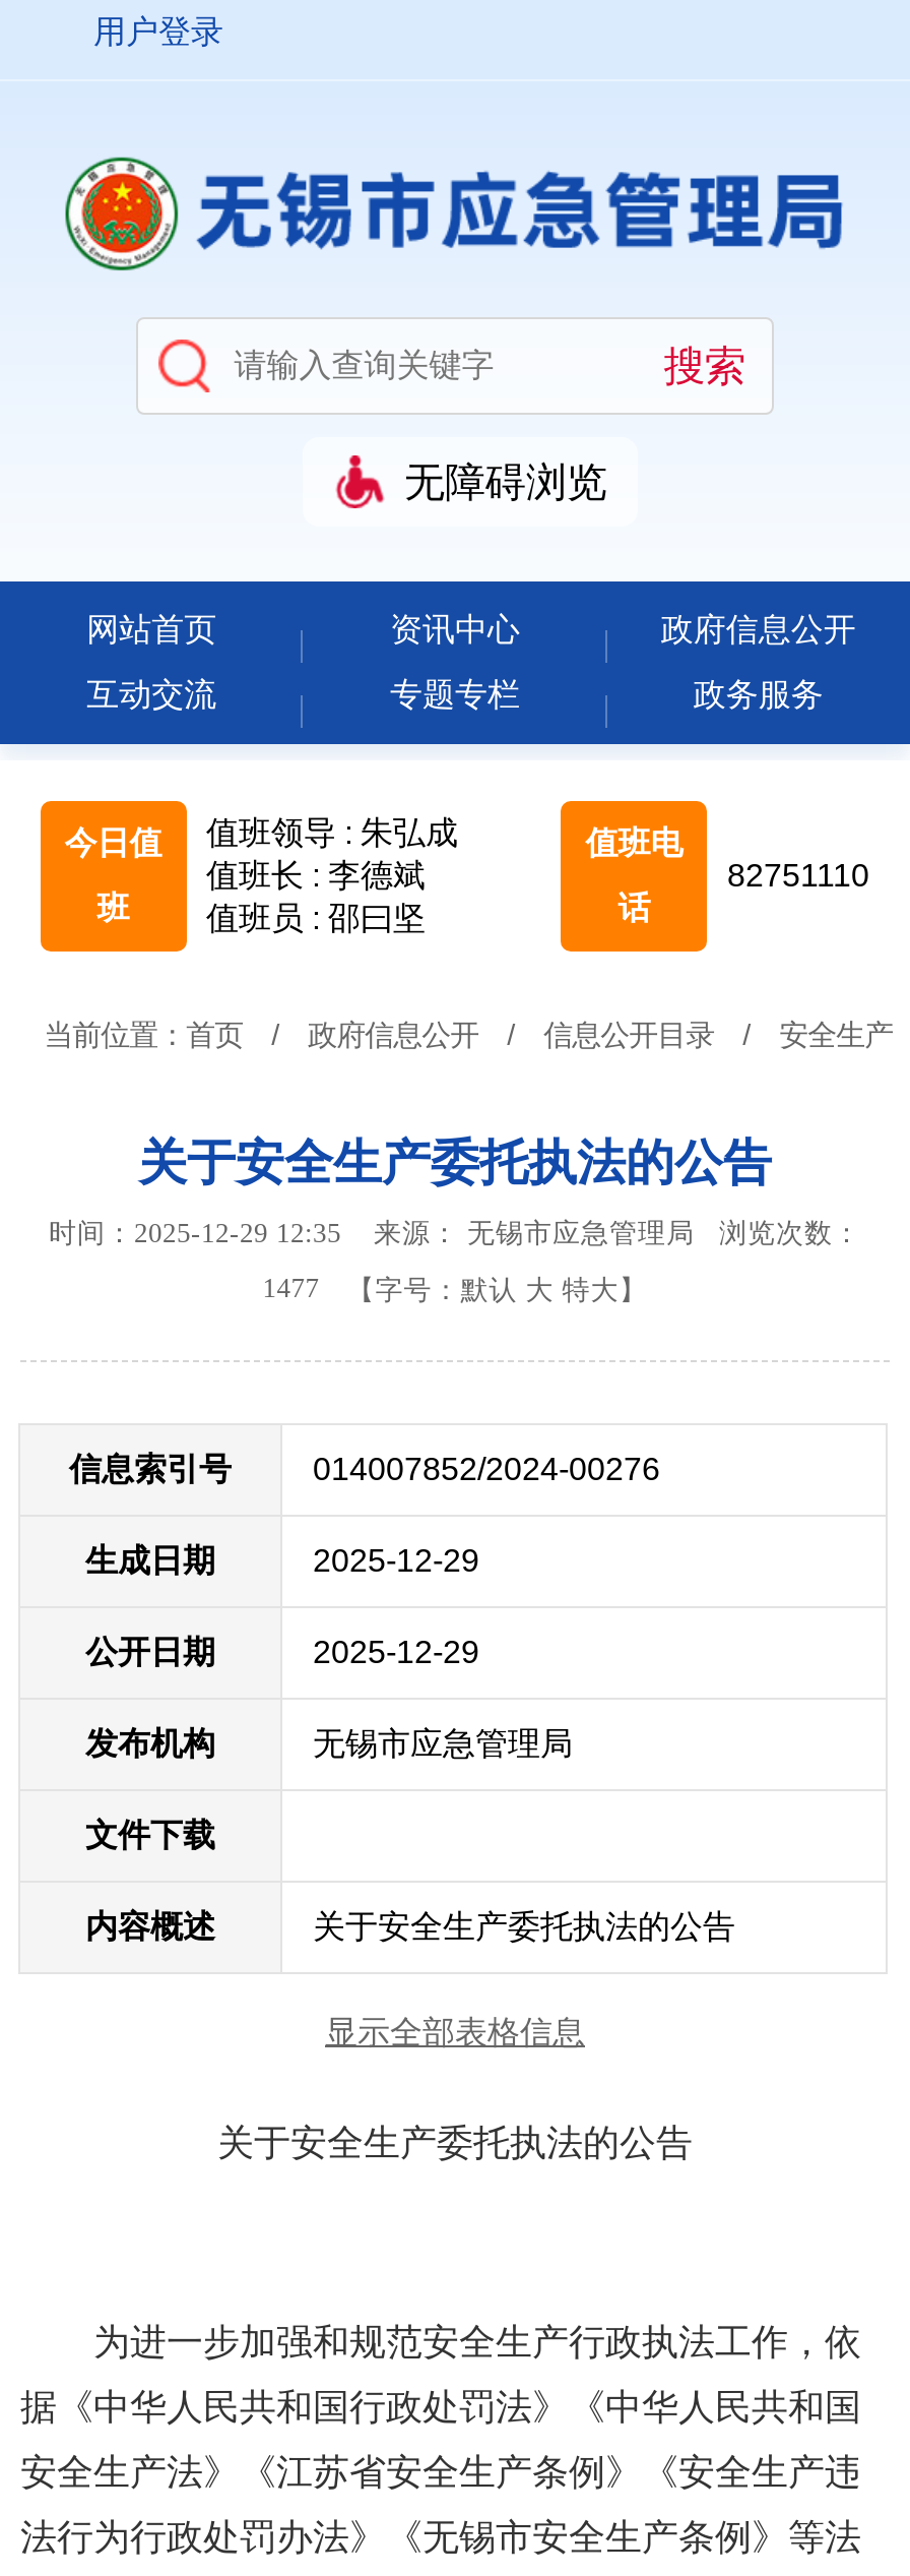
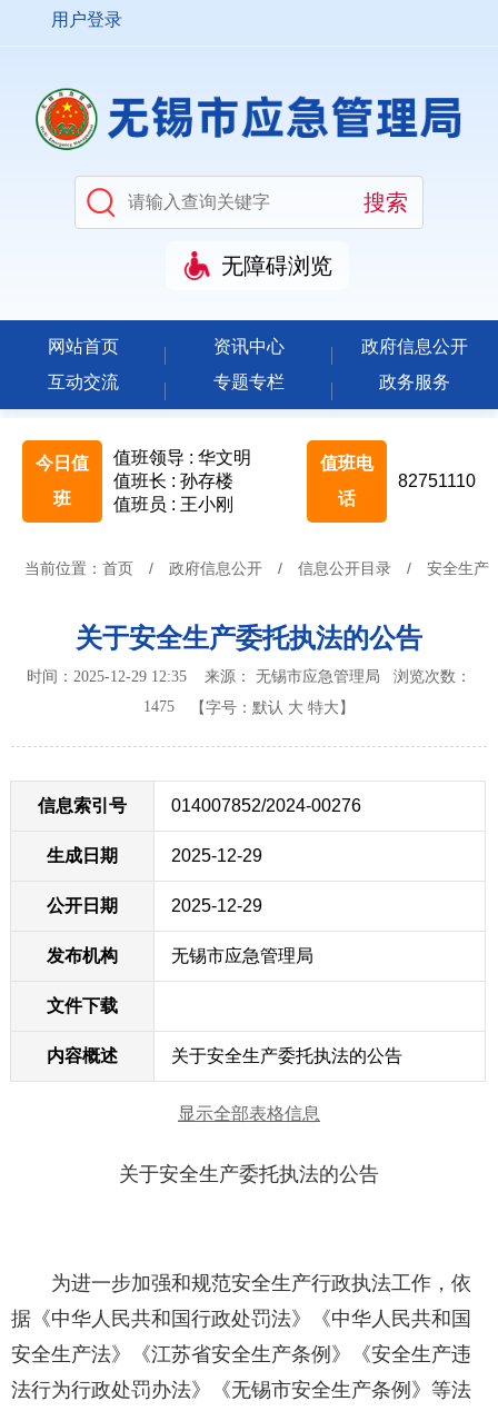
[206,815,458,850] 值班领导 : 朱弘成 -> [113,448,251,467] 值班领导 : 华文明
[206,858,426,892] 值班长 : 李德斌 -> [113,471,233,490] 值班长 : 孙存楼
[206,900,426,935] 值班员 : 邵曰坚 -> [113,495,233,514] 值班员 : 王小刚
[262,1274,648,1306] 1477 【字号：默认 大 特大】 -> [144,699,354,717] 1475 【字号：默认 大 特大】

